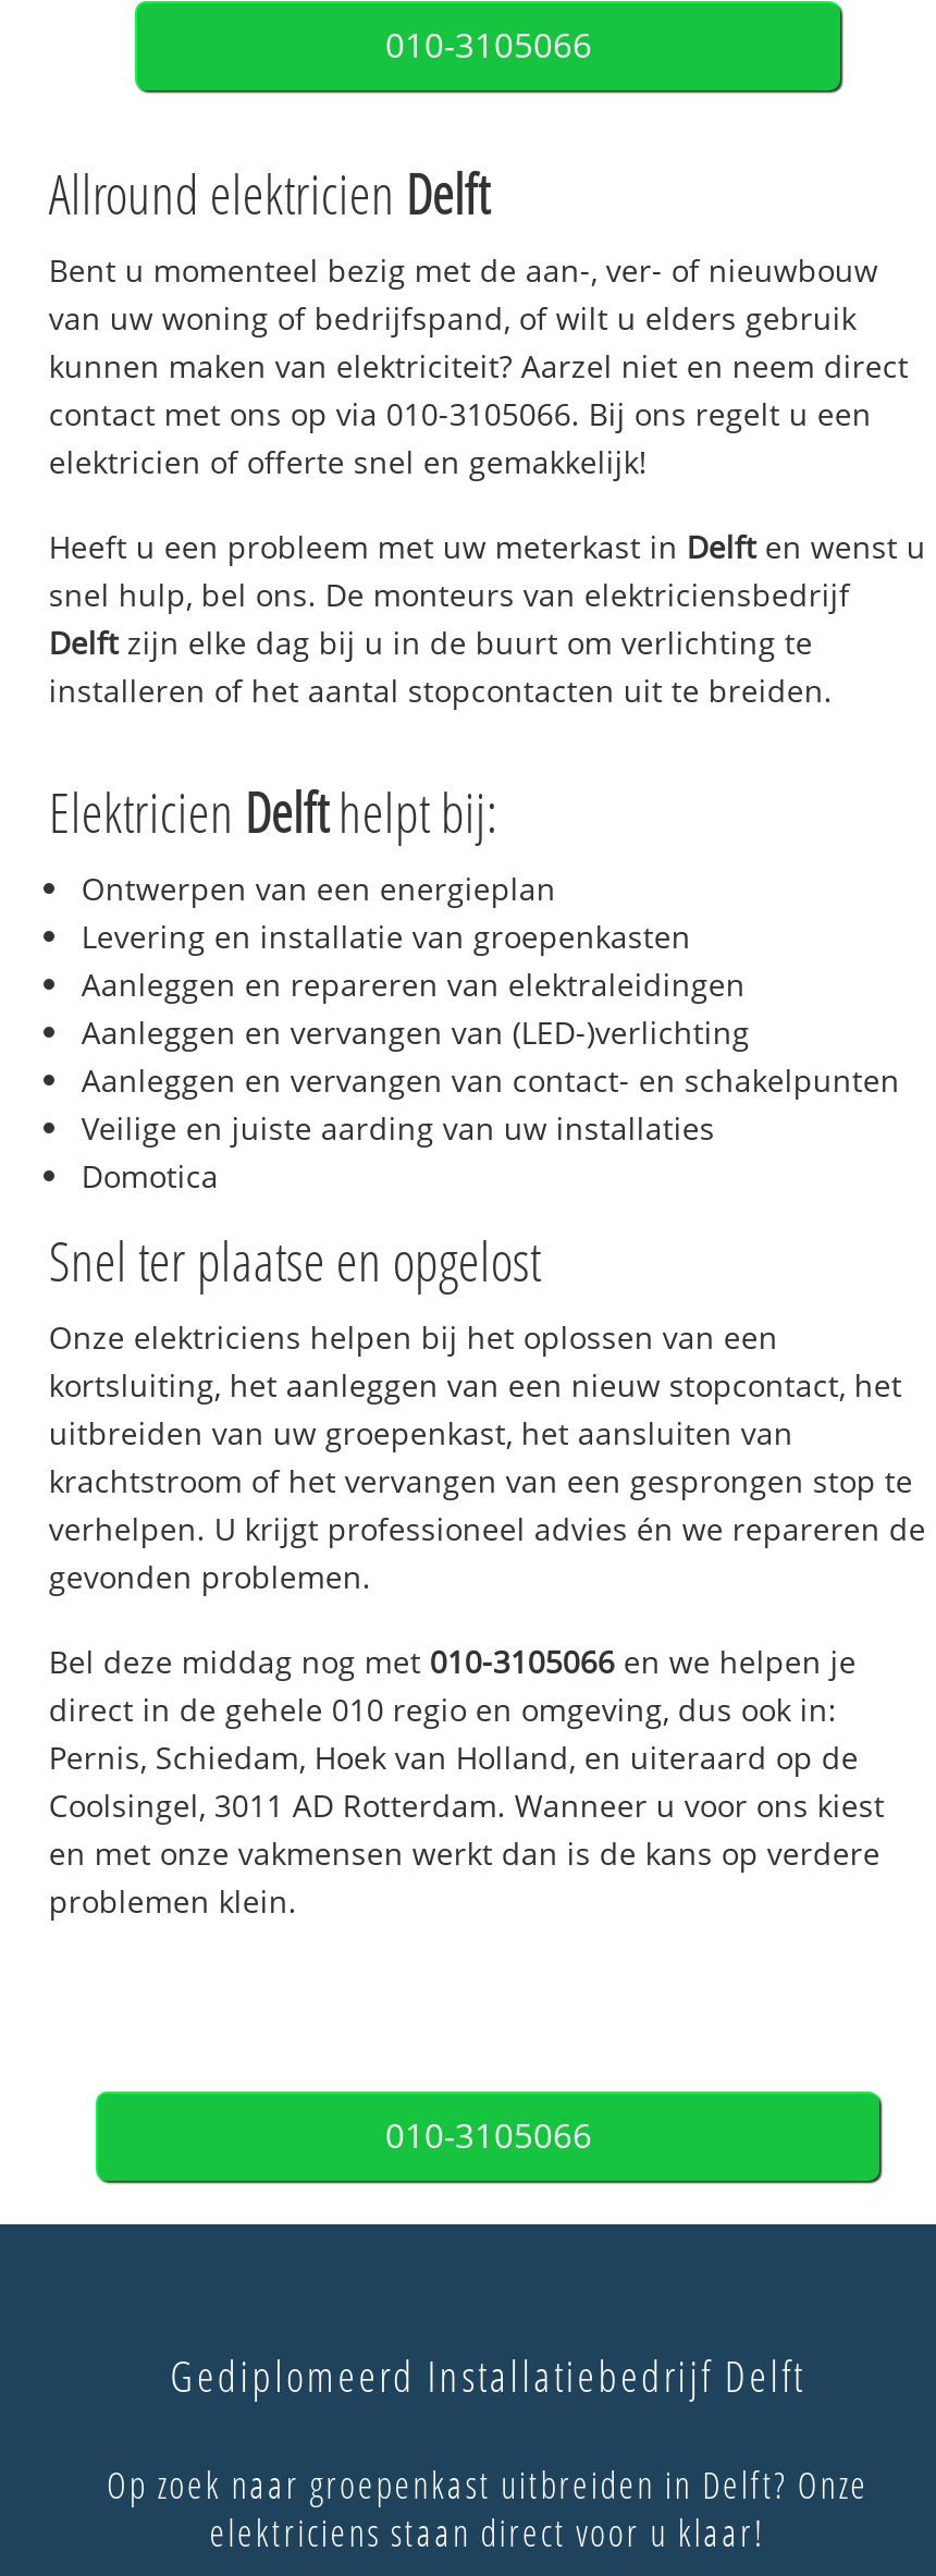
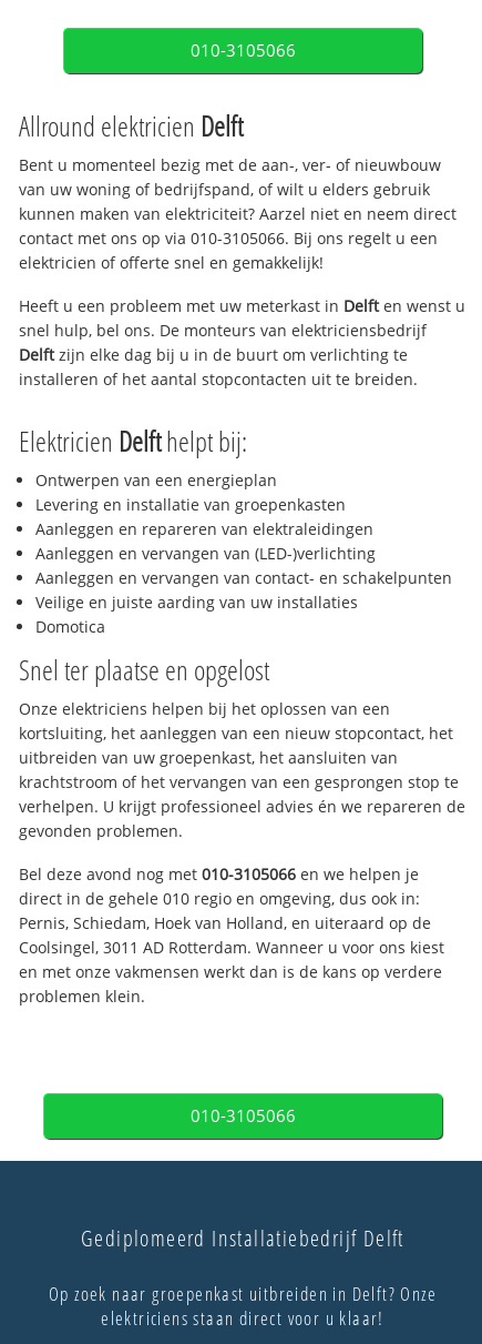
[49,1640,856,1681] Bel deze middag nog met 010-3105066 en we helpen je -> [19,863,419,884] Bel deze avond nog met 010-3105066 en we helpen je

